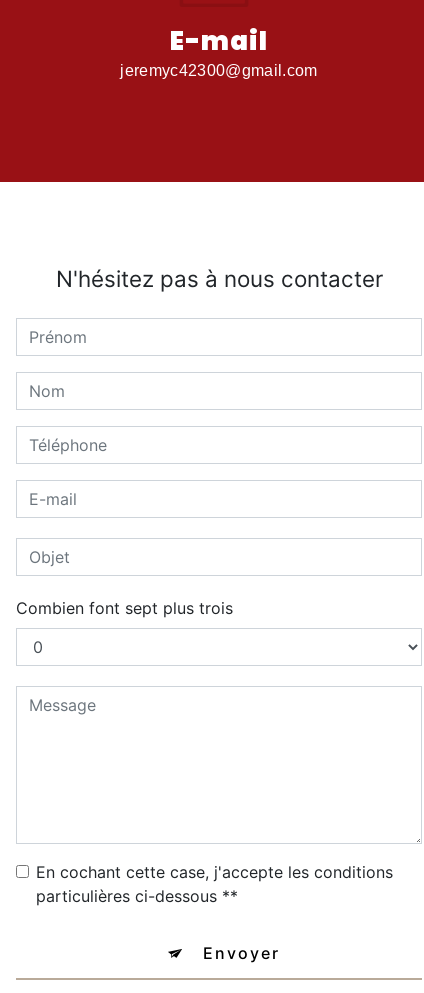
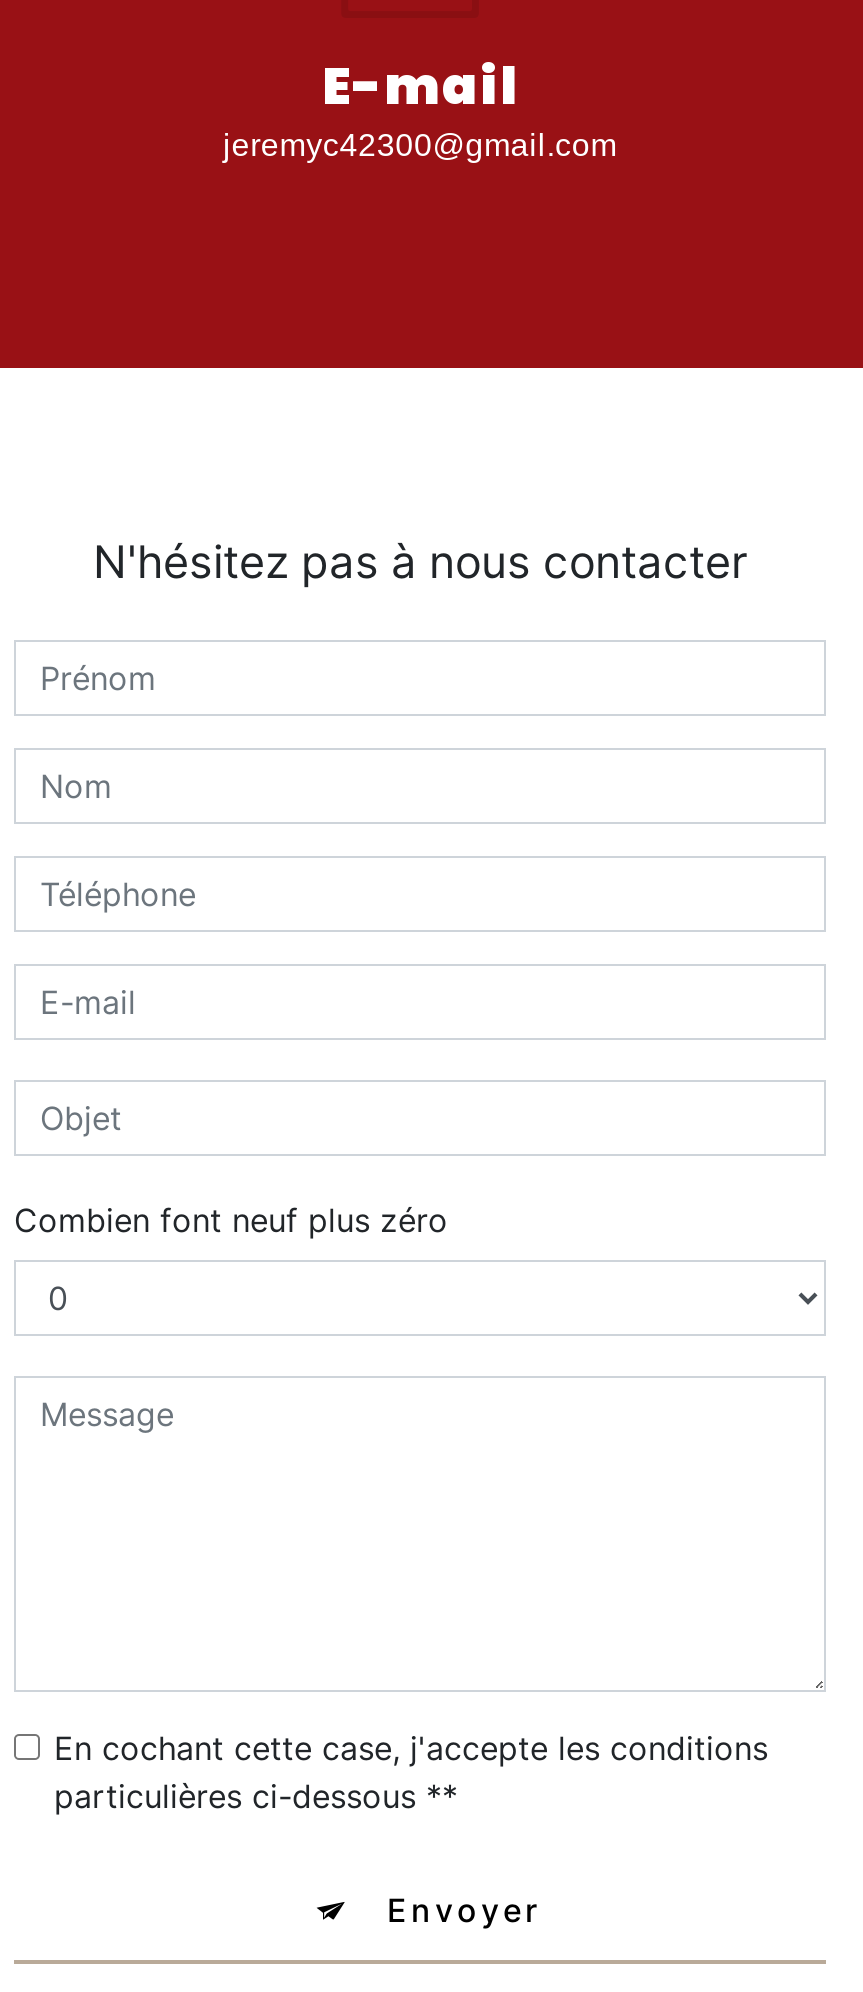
[16,598,233,618] Combien font sept plus trois -> [14,1200,448,1240] Combien font neuf plus zéro

